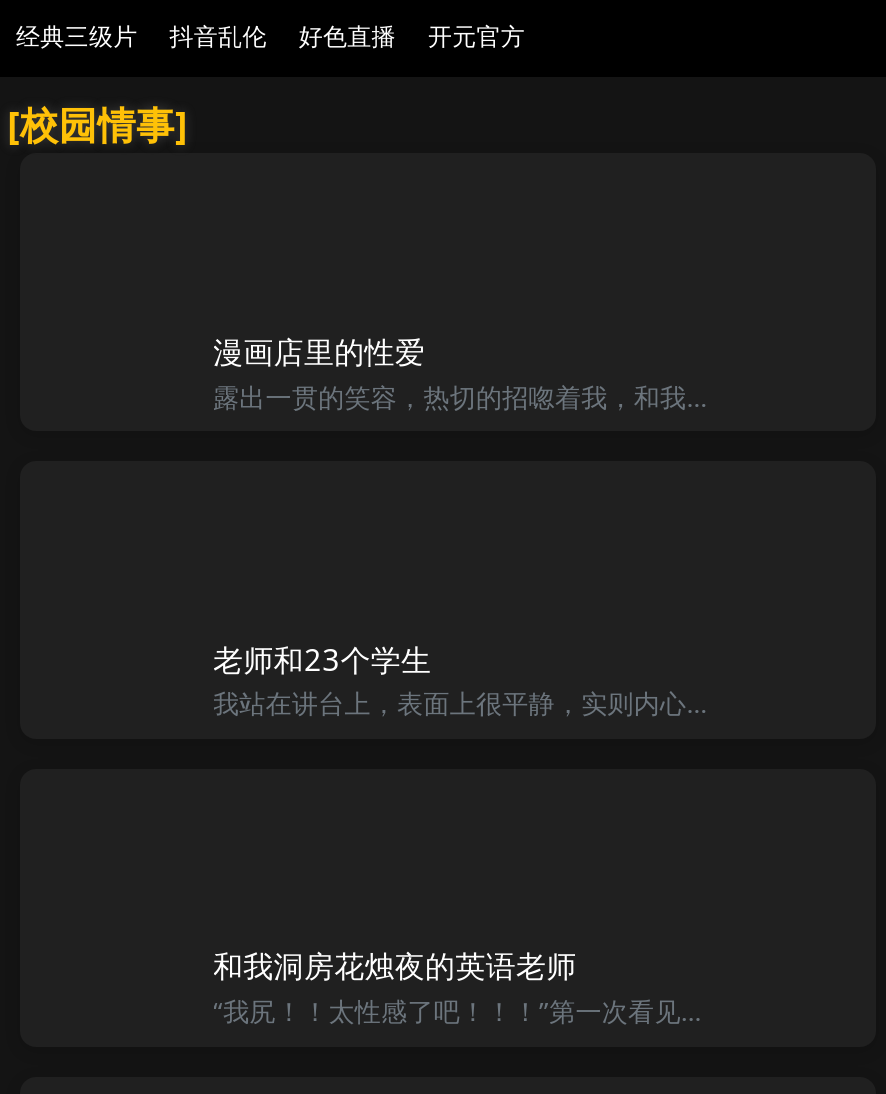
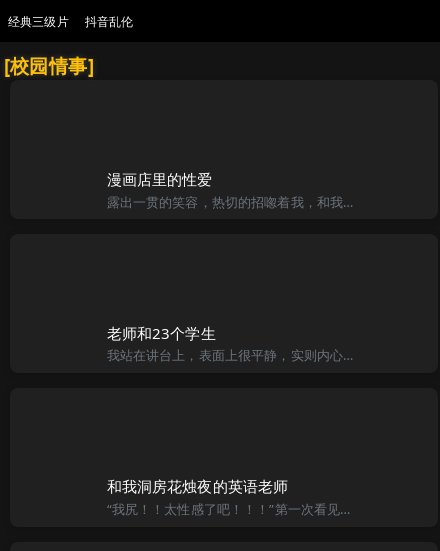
[299,19,525,53] 好色直播 | 开元官方 -> none

